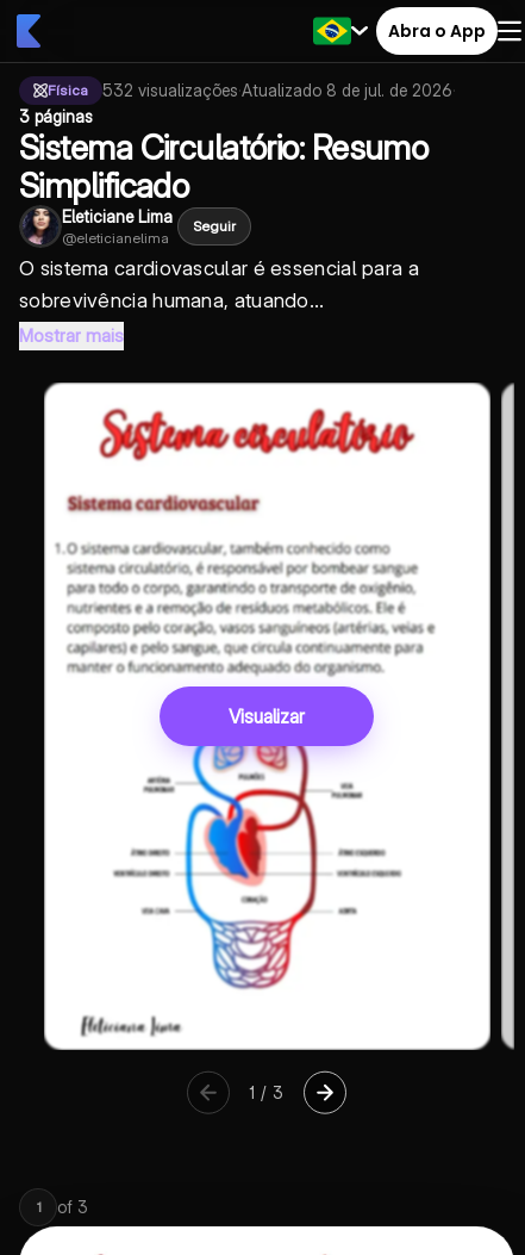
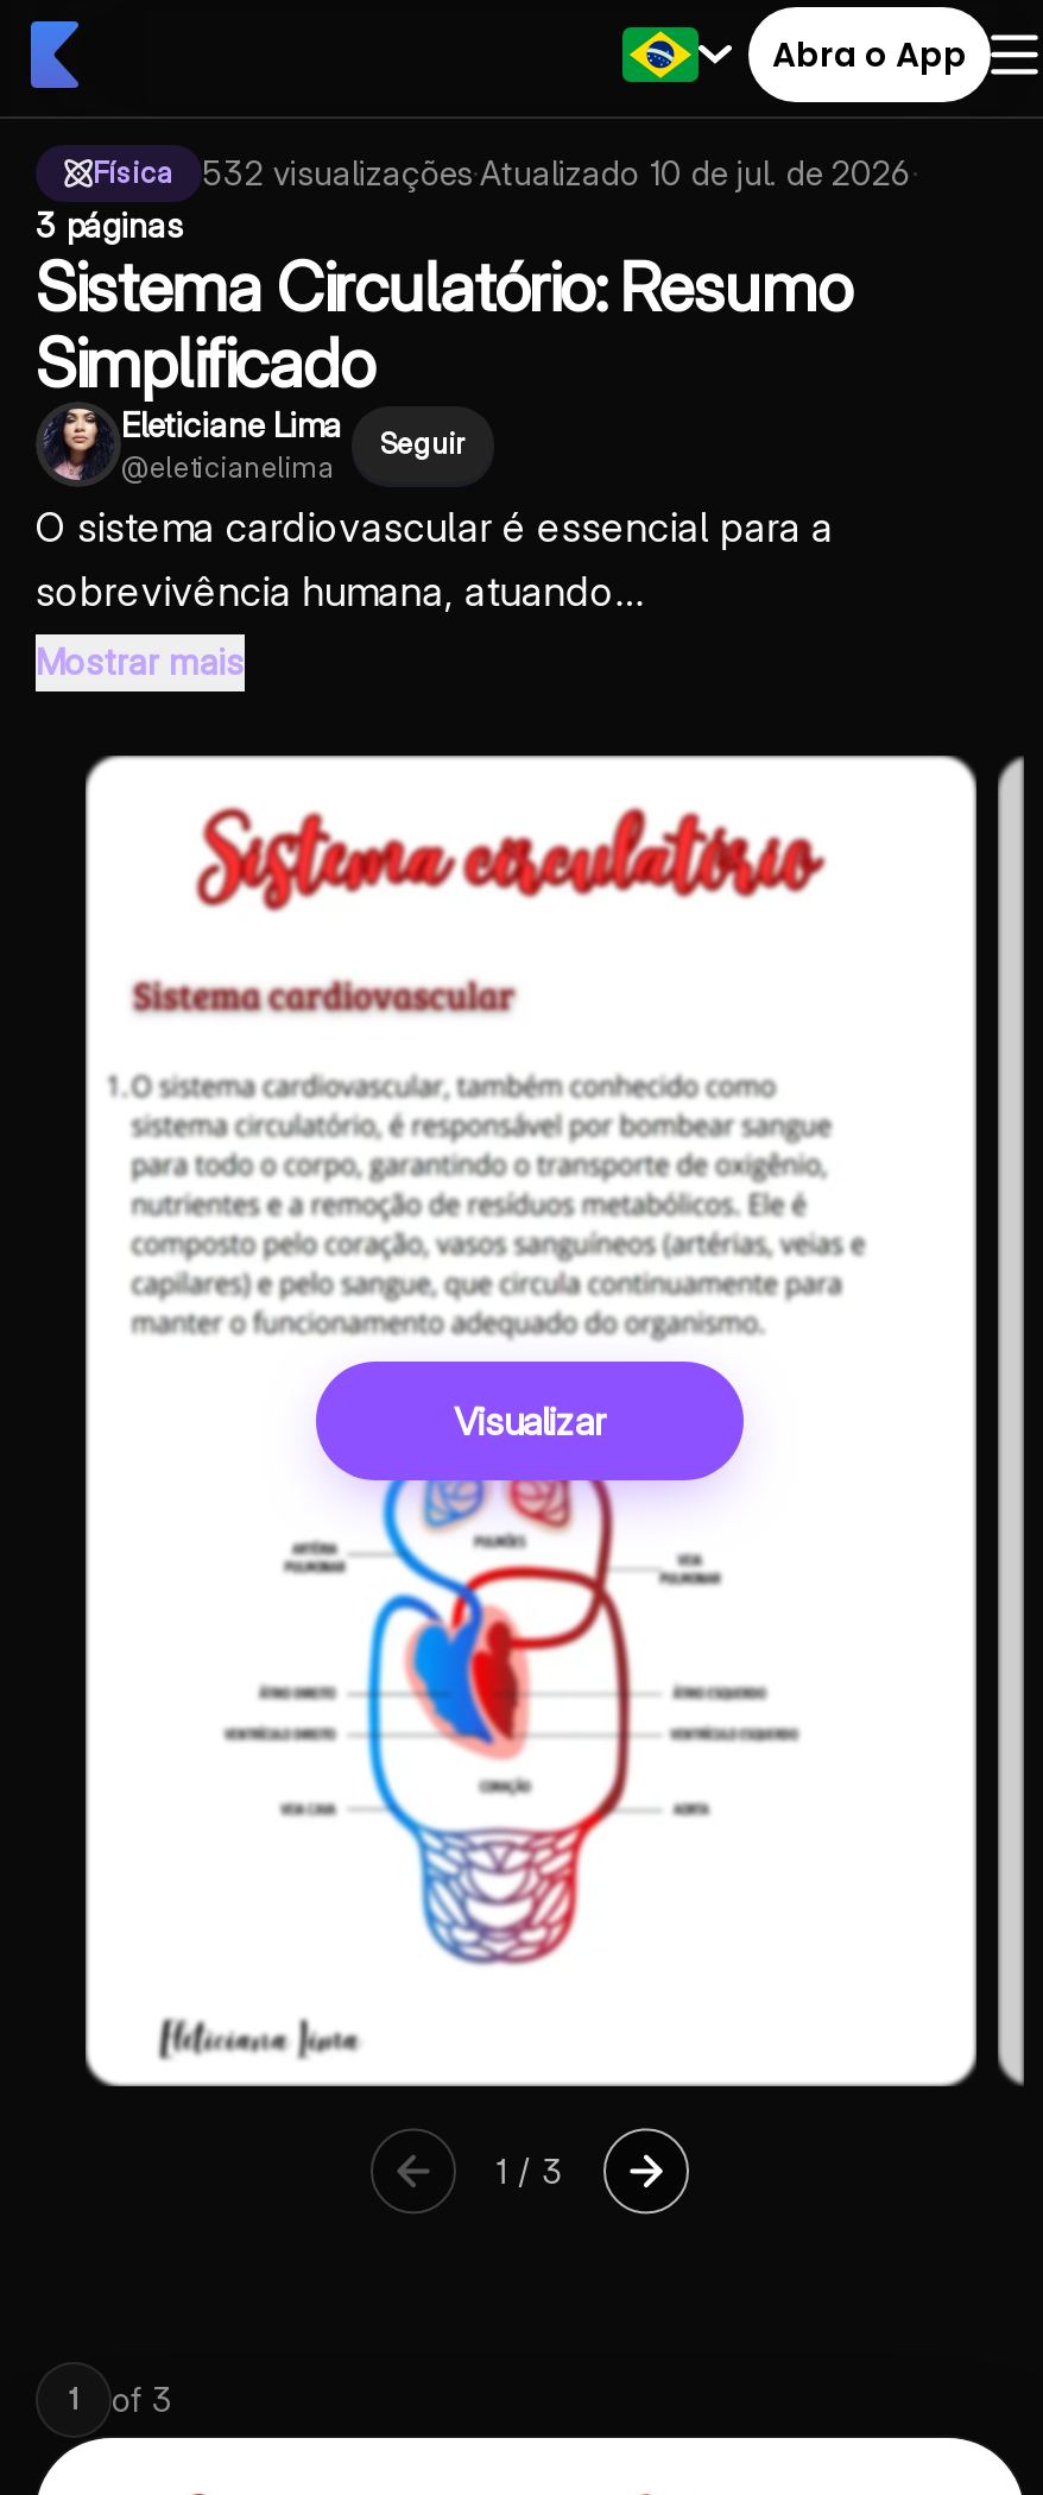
[102,80,456,100] 532 visualizações·Atualizado 8 de jul. de 2026 · -> [202,152,919,192] 532 visualizações·Atualizado 10 de jul. de 2026 ·

